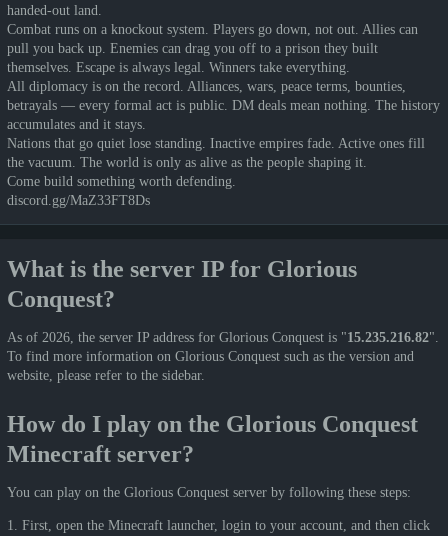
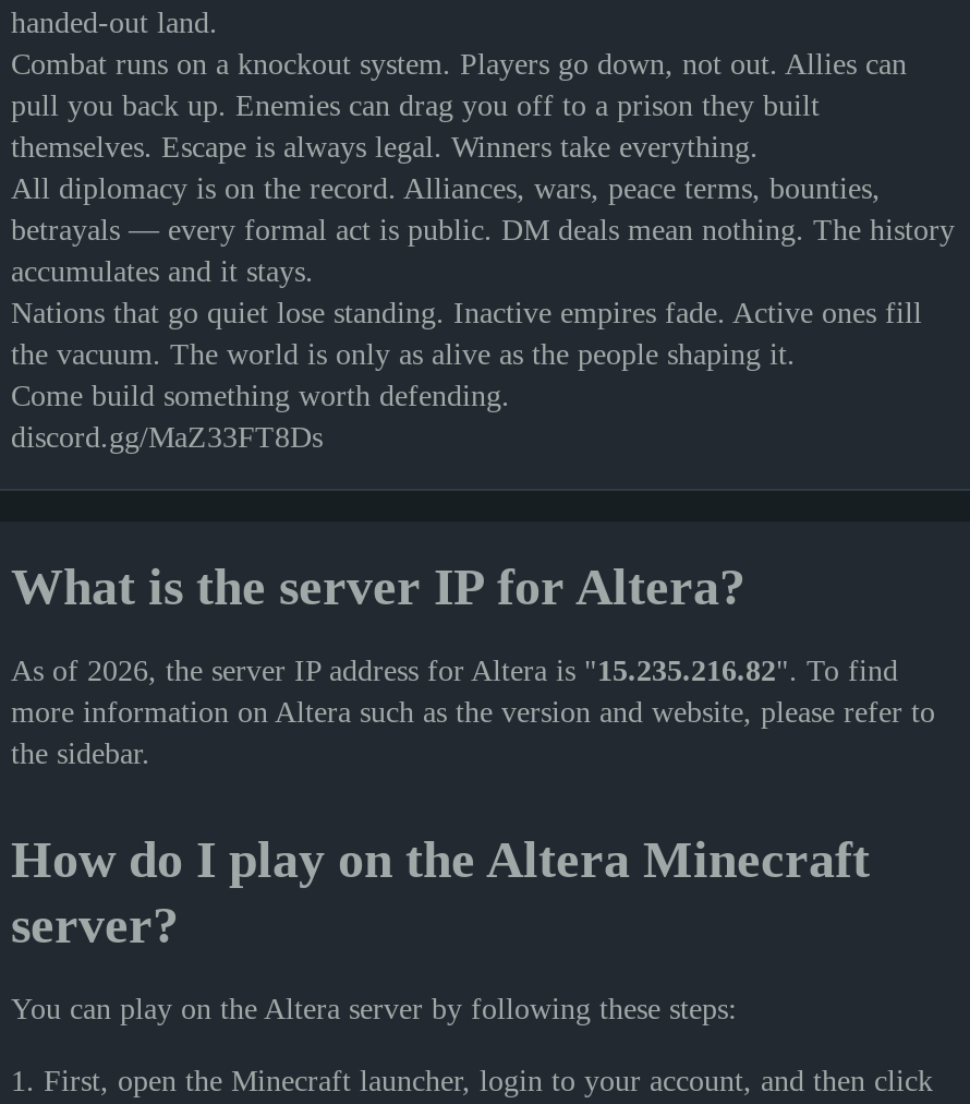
[7,256,357,312] What is the server IP for Glorious | Conquest? -> [11,558,745,615] What is the server IP for Altera?
[7,330,439,383] As of 2026, the server IP address for Glorious Conquest is "15.235.216.82". | To find more information on Glorious Conquest such as the version and | website, please refer to the sidebar. -> [11,654,935,770] As of 2026, the server IP address for Altera is "15.235.216.82". To find | more information on Altera such as the version and website, please refer to | the sidebar.
[7,411,418,467] How do I play on the Glorious Conquest | Minecraft server? -> [11,832,870,954] How do I play on the Altera Minecraft | server?
[7,485,411,500] You can play on the Glorious Conquest server by following these steps: -> [11,993,737,1026] You can play on the Altera server by following these steps:

